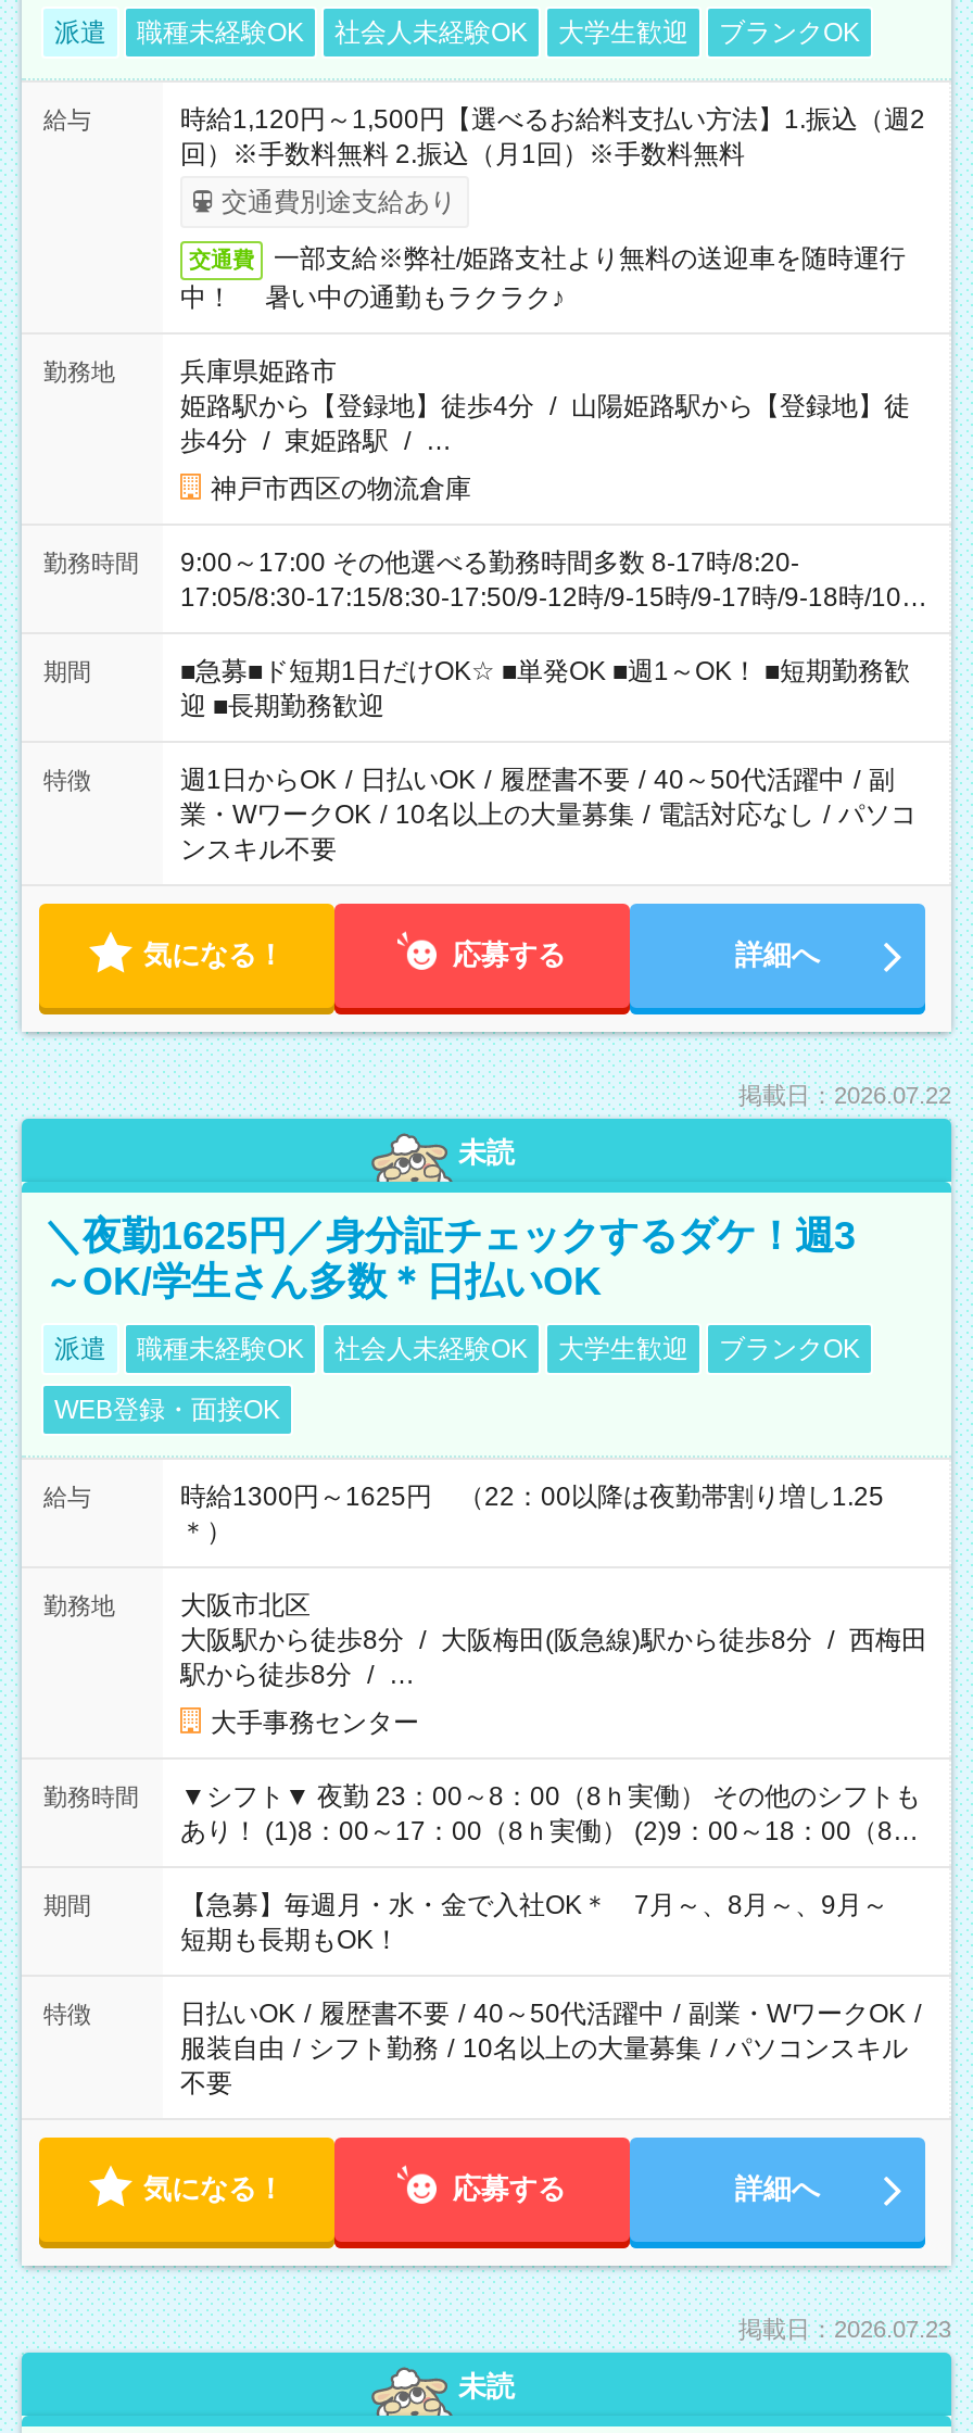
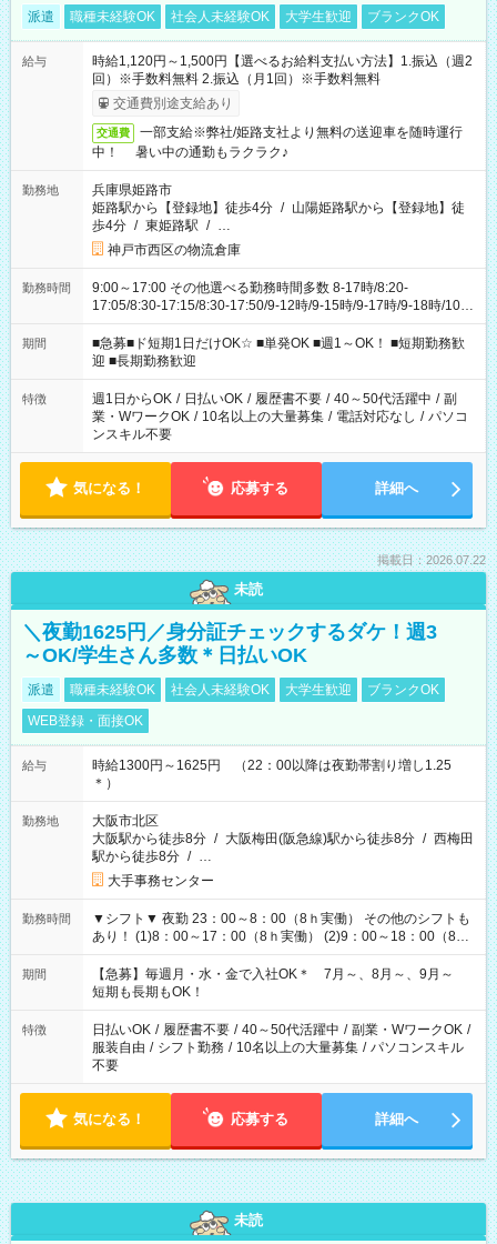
[738,2316,951,2342] 掲載日：2026.07.23 -> none

